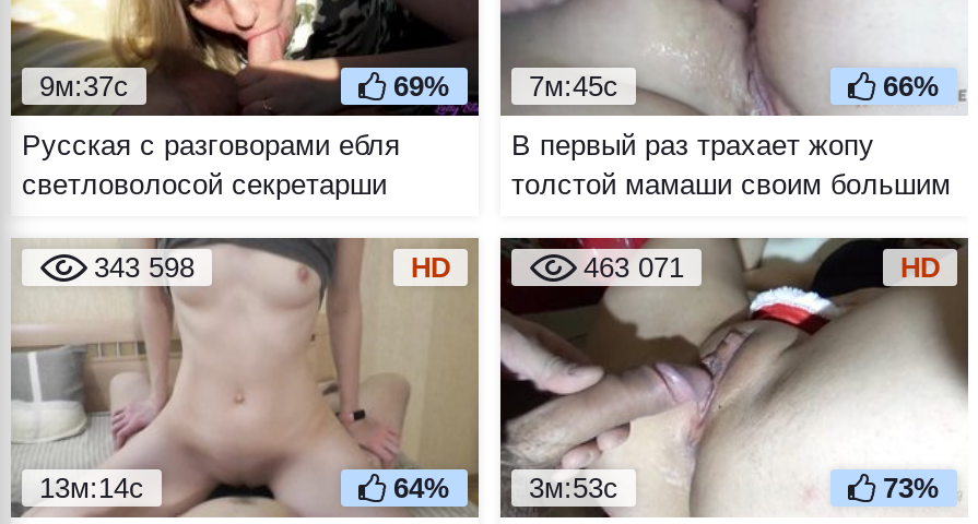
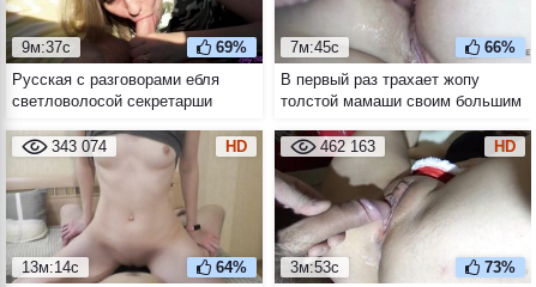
[94,251,195,284] 343 598 -> [52,137,107,155] 343 074
[584,251,684,284] 463 071 -> [320,137,375,155] 462 163

